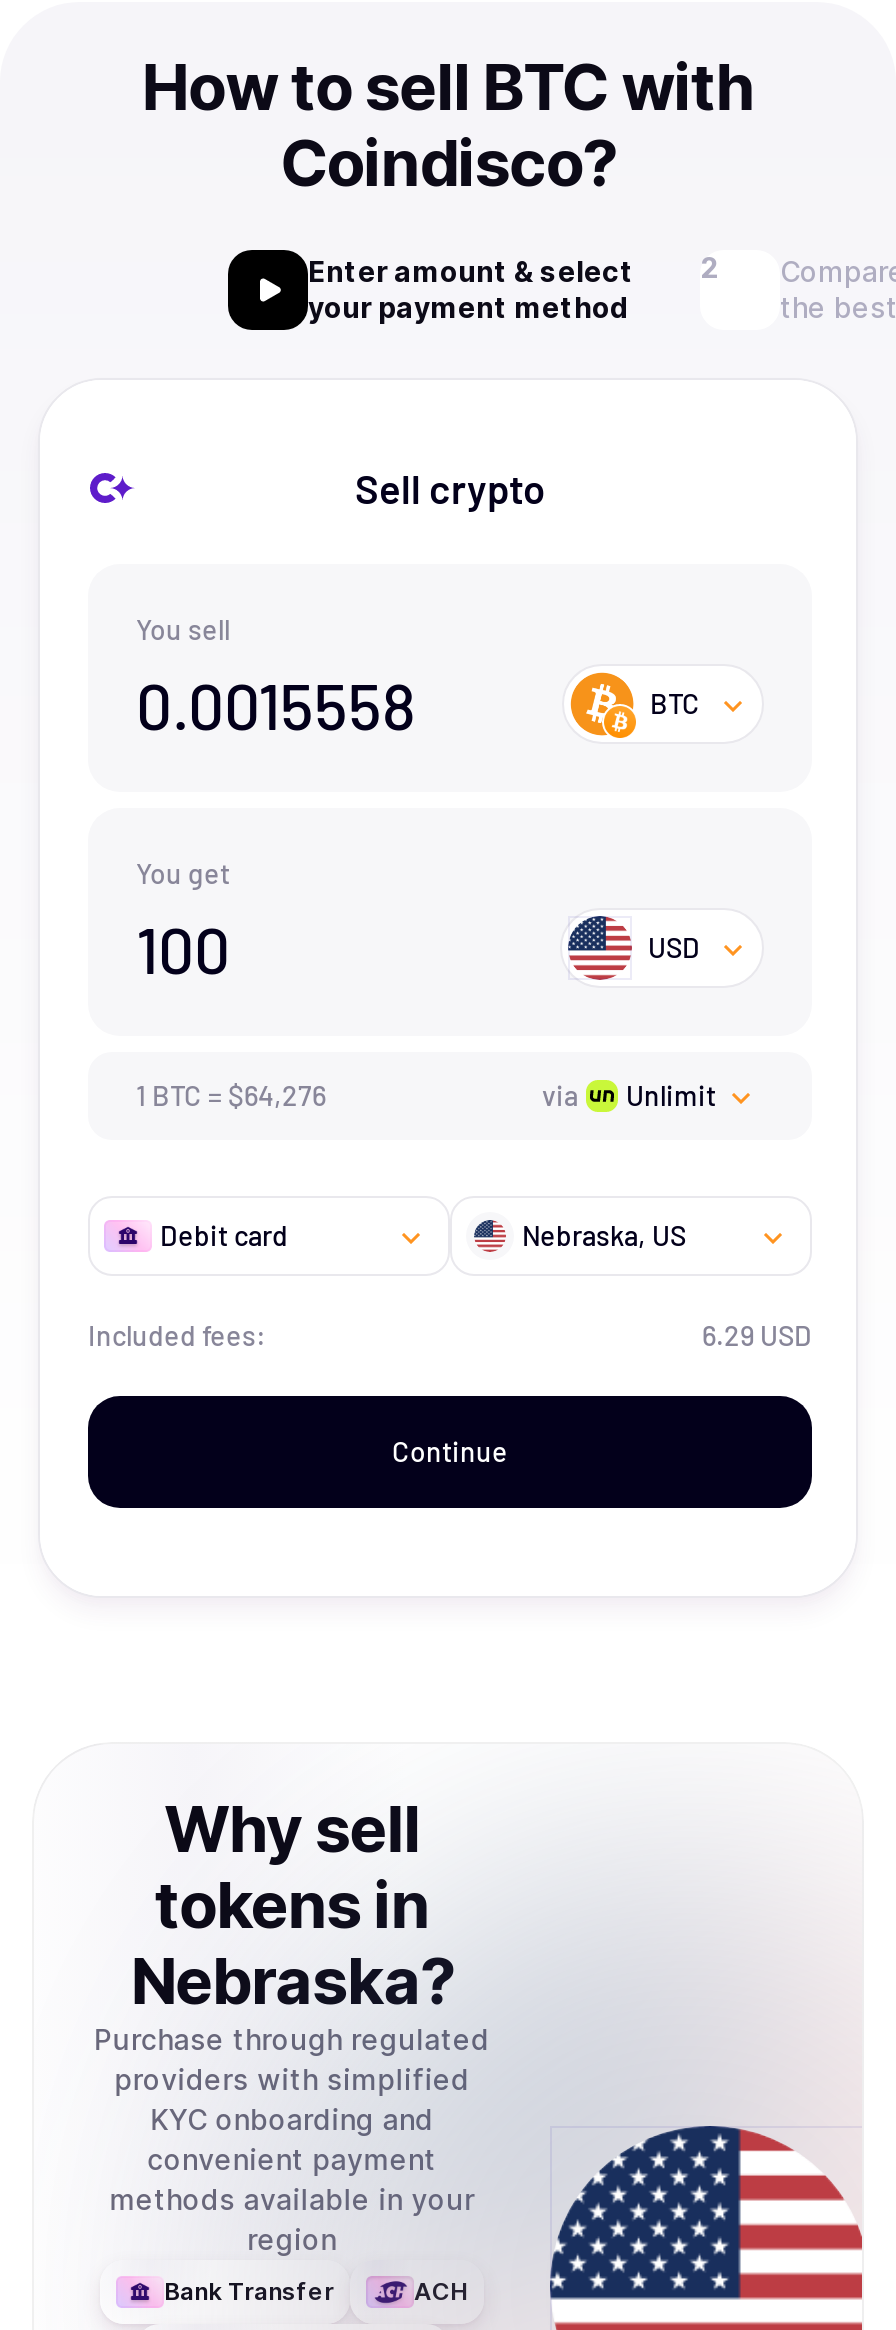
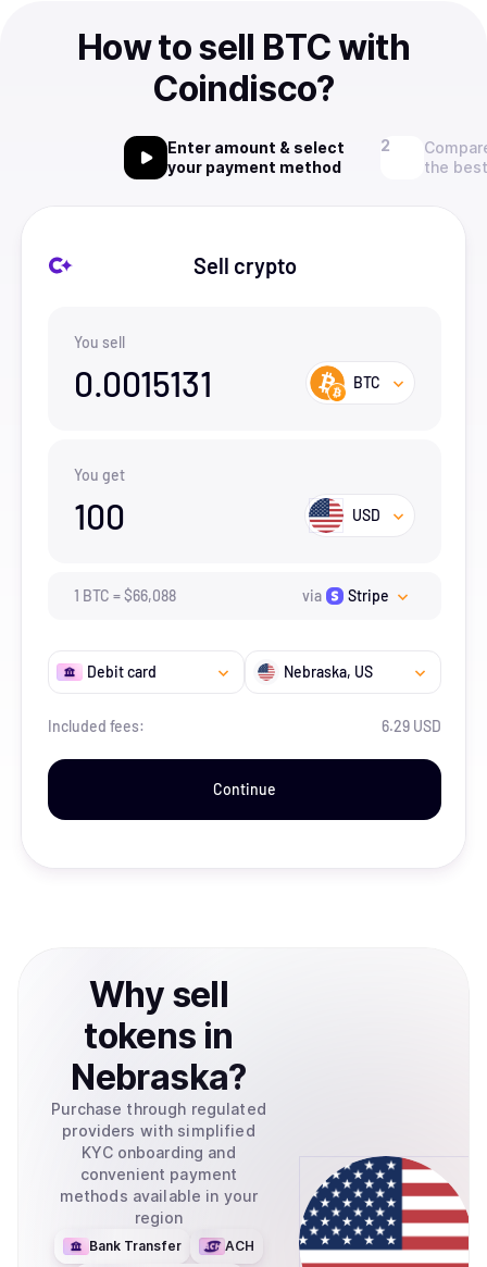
[136,666,416,742] 0.0015558 -> [74,362,212,403] 0.0015131
[136,1078,326,1112] 1 BTC = $64,276 -> [74,586,176,605] 1 BTC = $66,088
[626,1078,716,1112] Unlimit -> [348,586,389,605] Stripe

